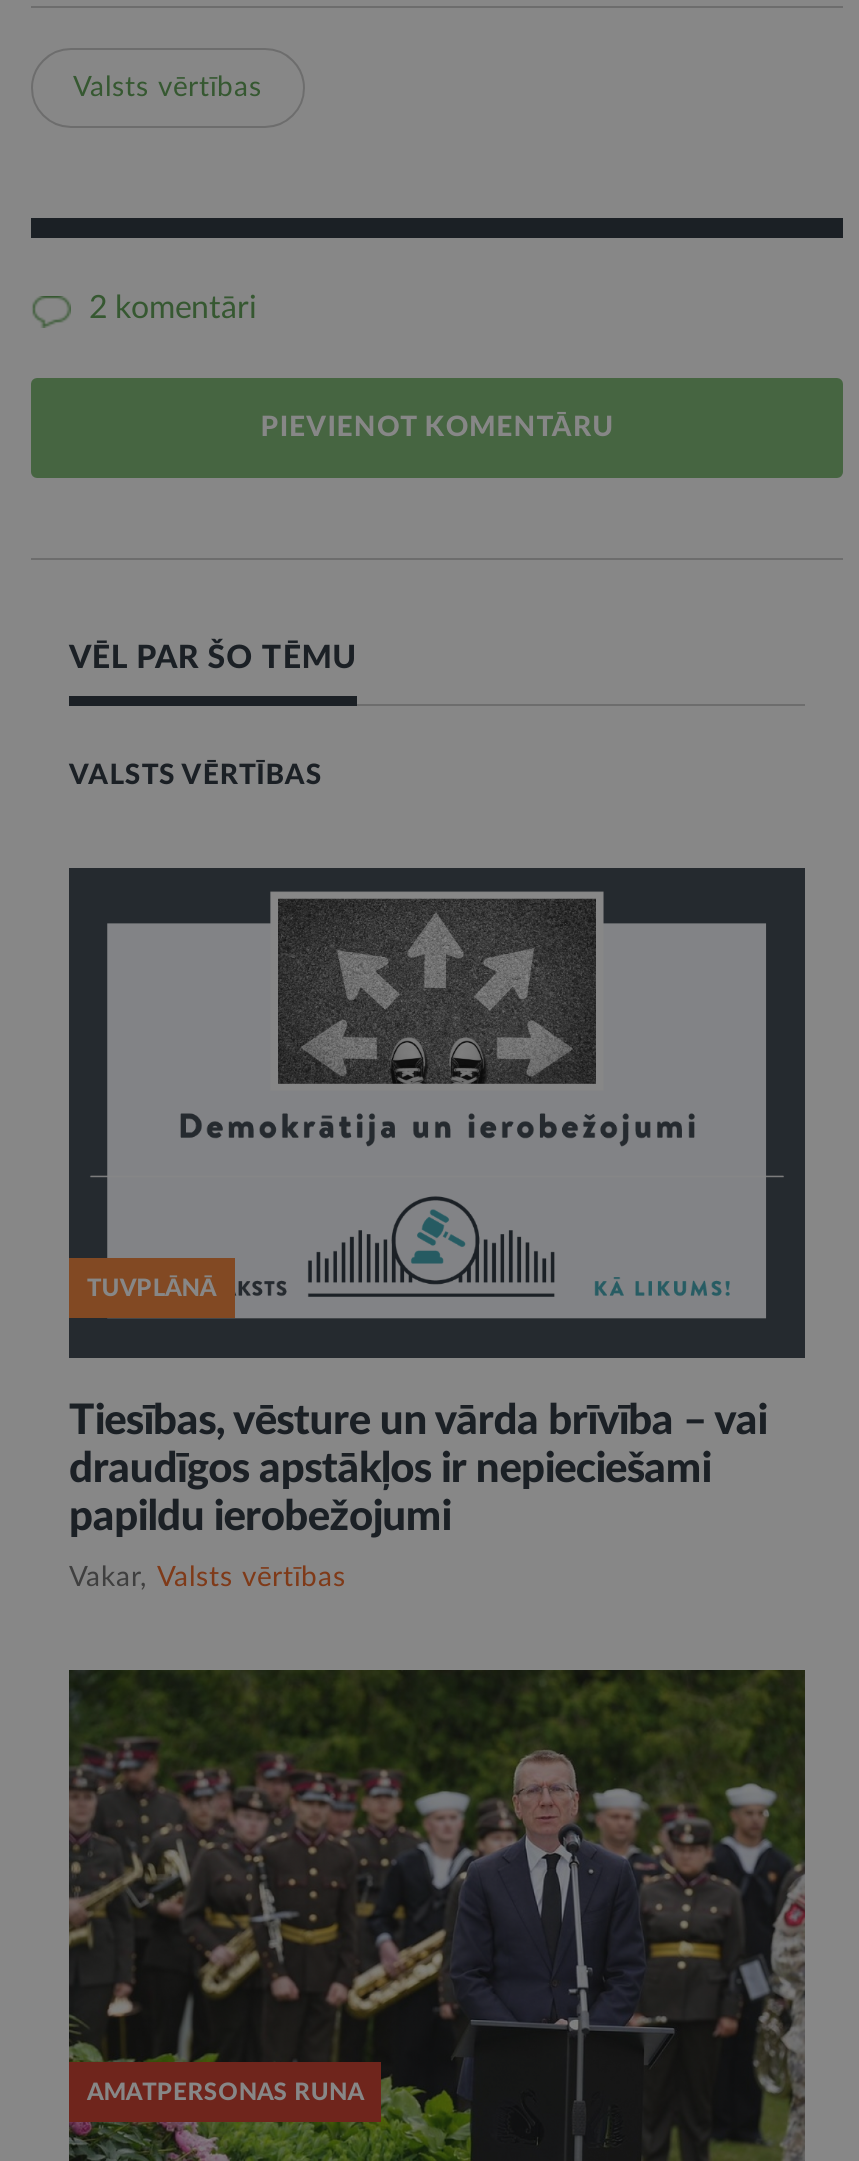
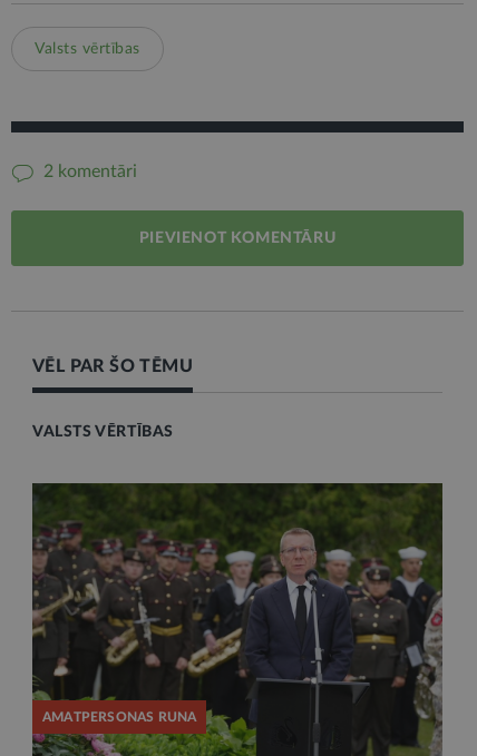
[67,868,807,1593] [image] | TUVPLĀNĀ | Tiesības, vēsture un vārda brīvība – vai | draudīgos apstākļos ir nepieciešami | papildu ierobežojumi | Vakar, Valsts vērtības -> none

